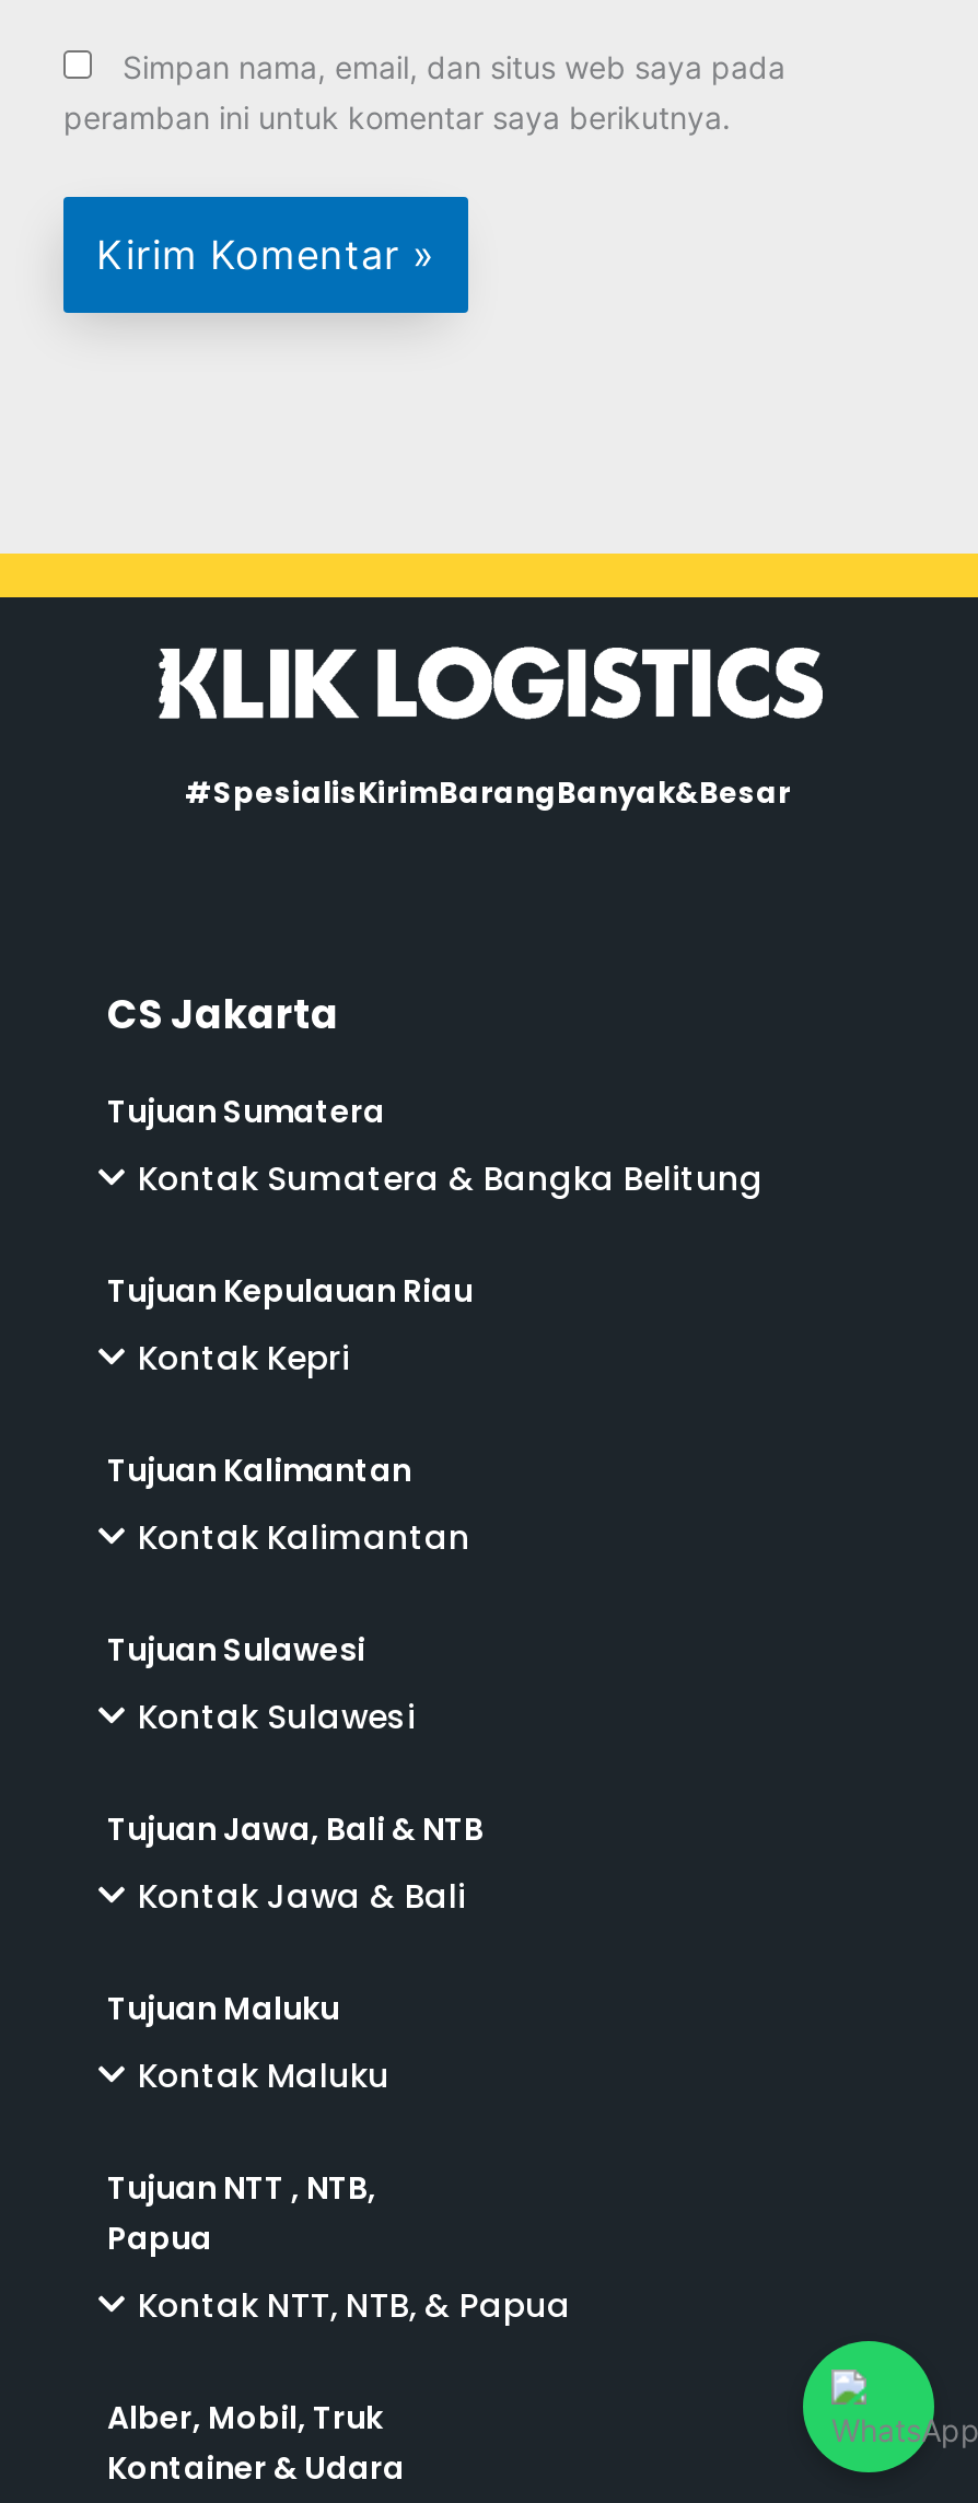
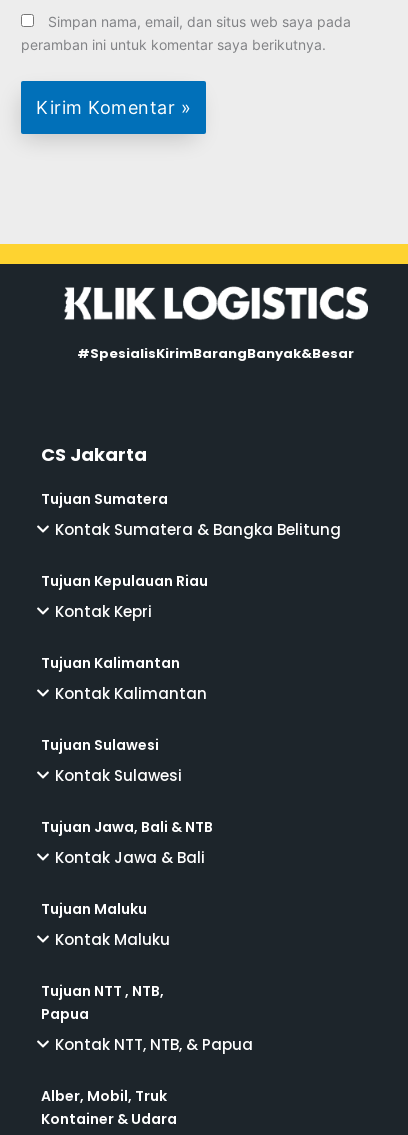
[801,2339,971,2475] [image] -> none

